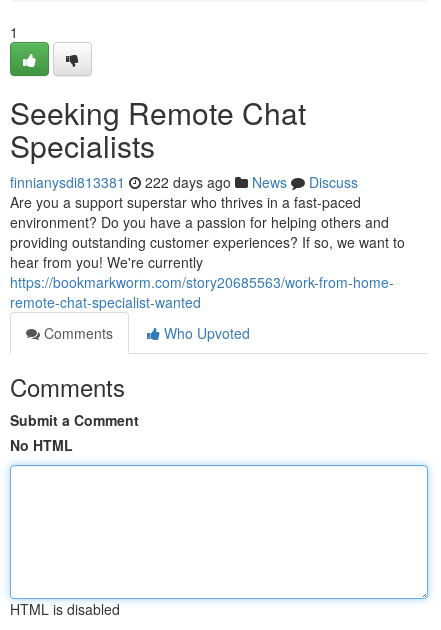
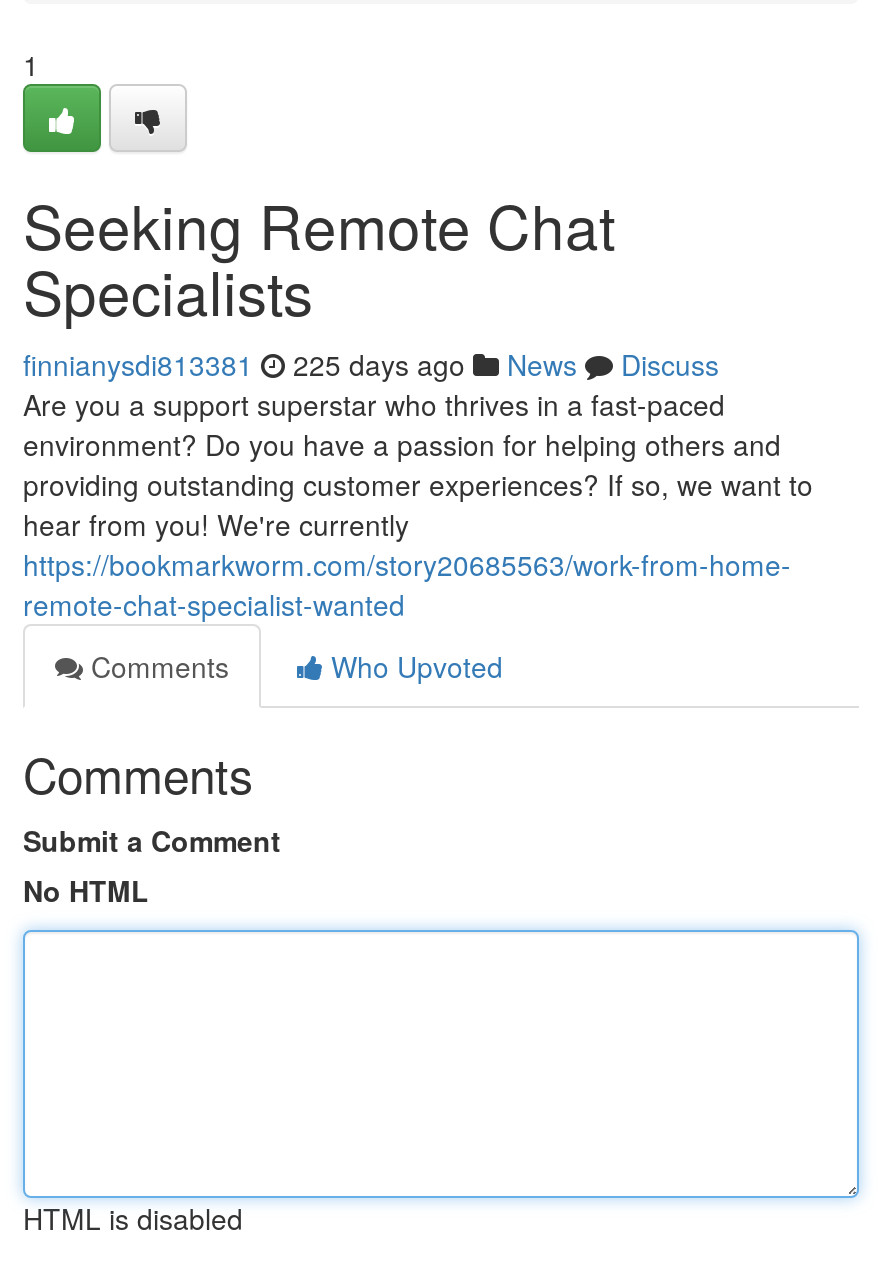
[10,172,358,192] finnianysdi813381 222 days ago News Discuss -> [23,344,719,384] finnianysdi813381 225 days ago News Discuss

